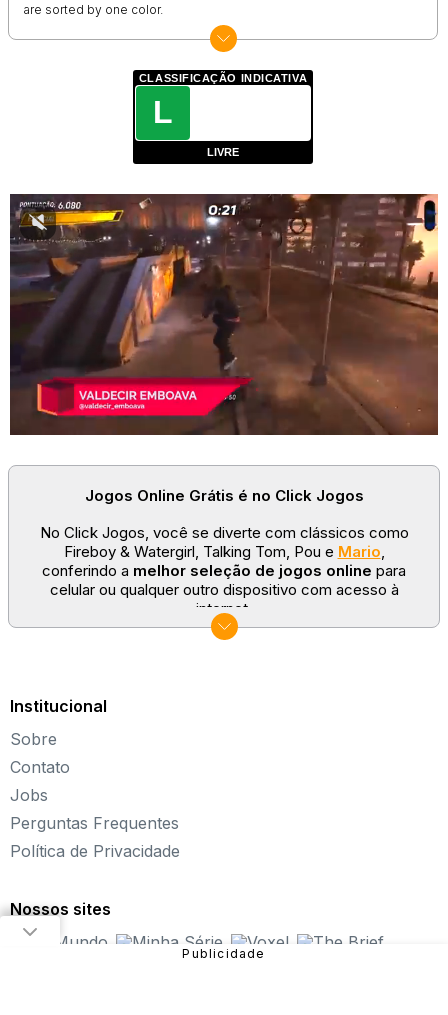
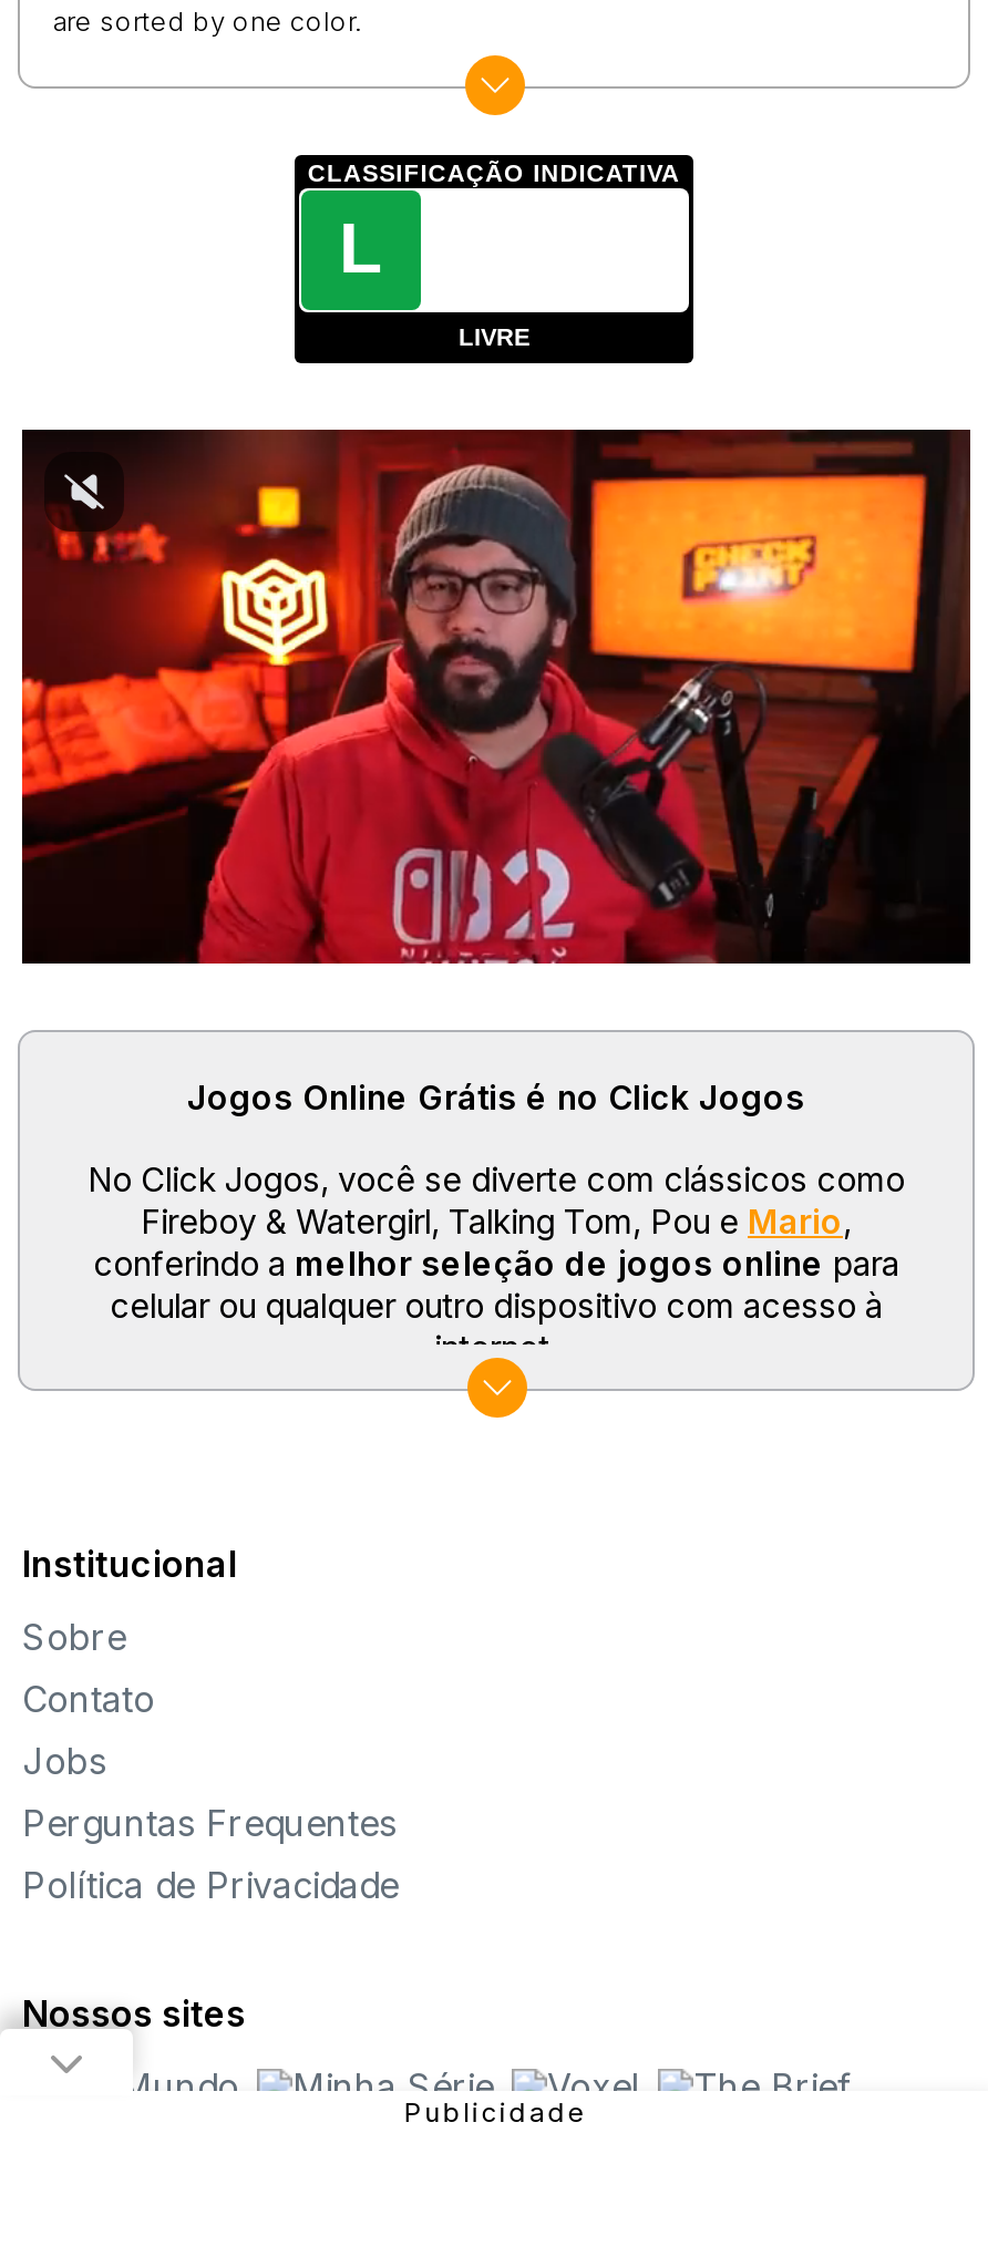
[9,193,439,436] [image] -> [20,427,972,966] [image]

